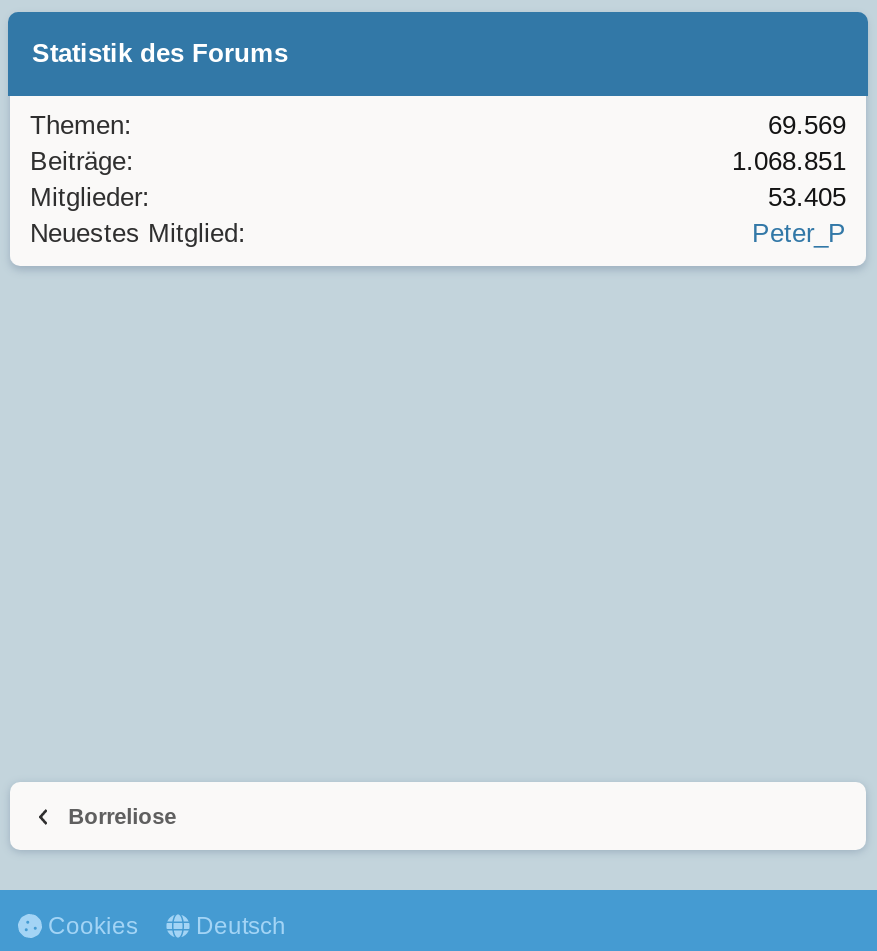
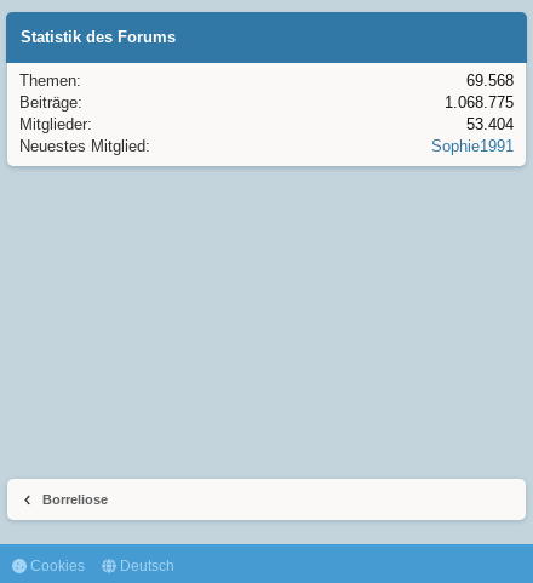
[768,110,846,140] 69.569 -> [466,72,514,90] 69.568
[732,146,846,176] 1.068.851 -> [445,94,514,112] 1.068.775
[768,182,846,212] 53.405 -> [466,115,514,134] 53.404
[752,218,846,248] Peter_P -> [431,137,514,155] Sophie1991

